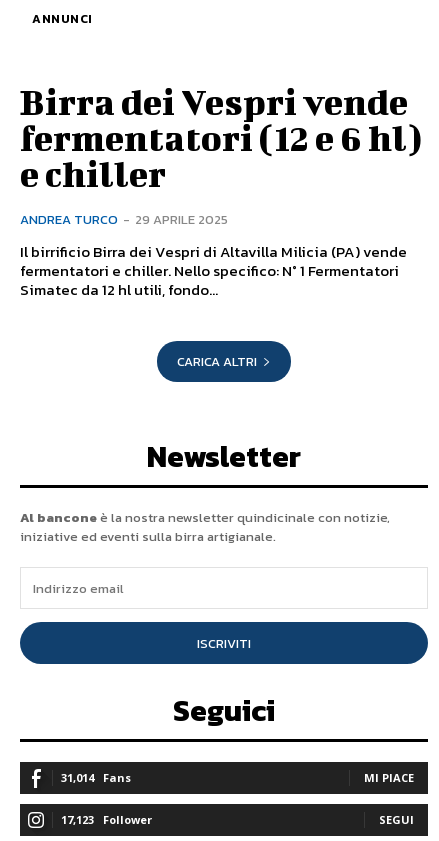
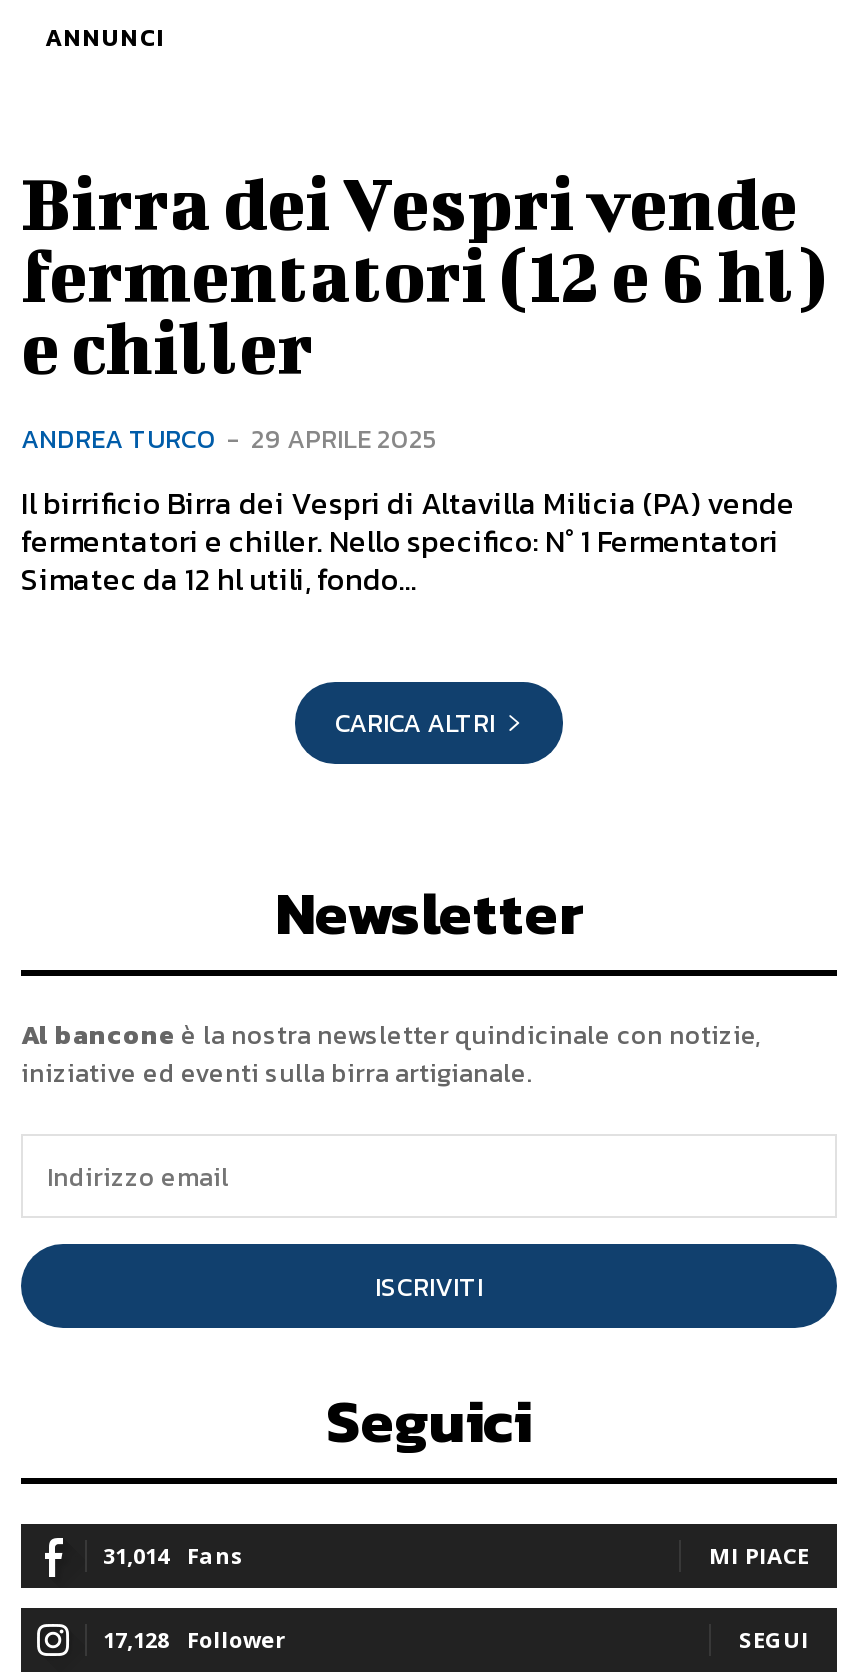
[61,812,152,827] 17,123 Follower -> [103,1625,285,1655] 17,128 Follower

